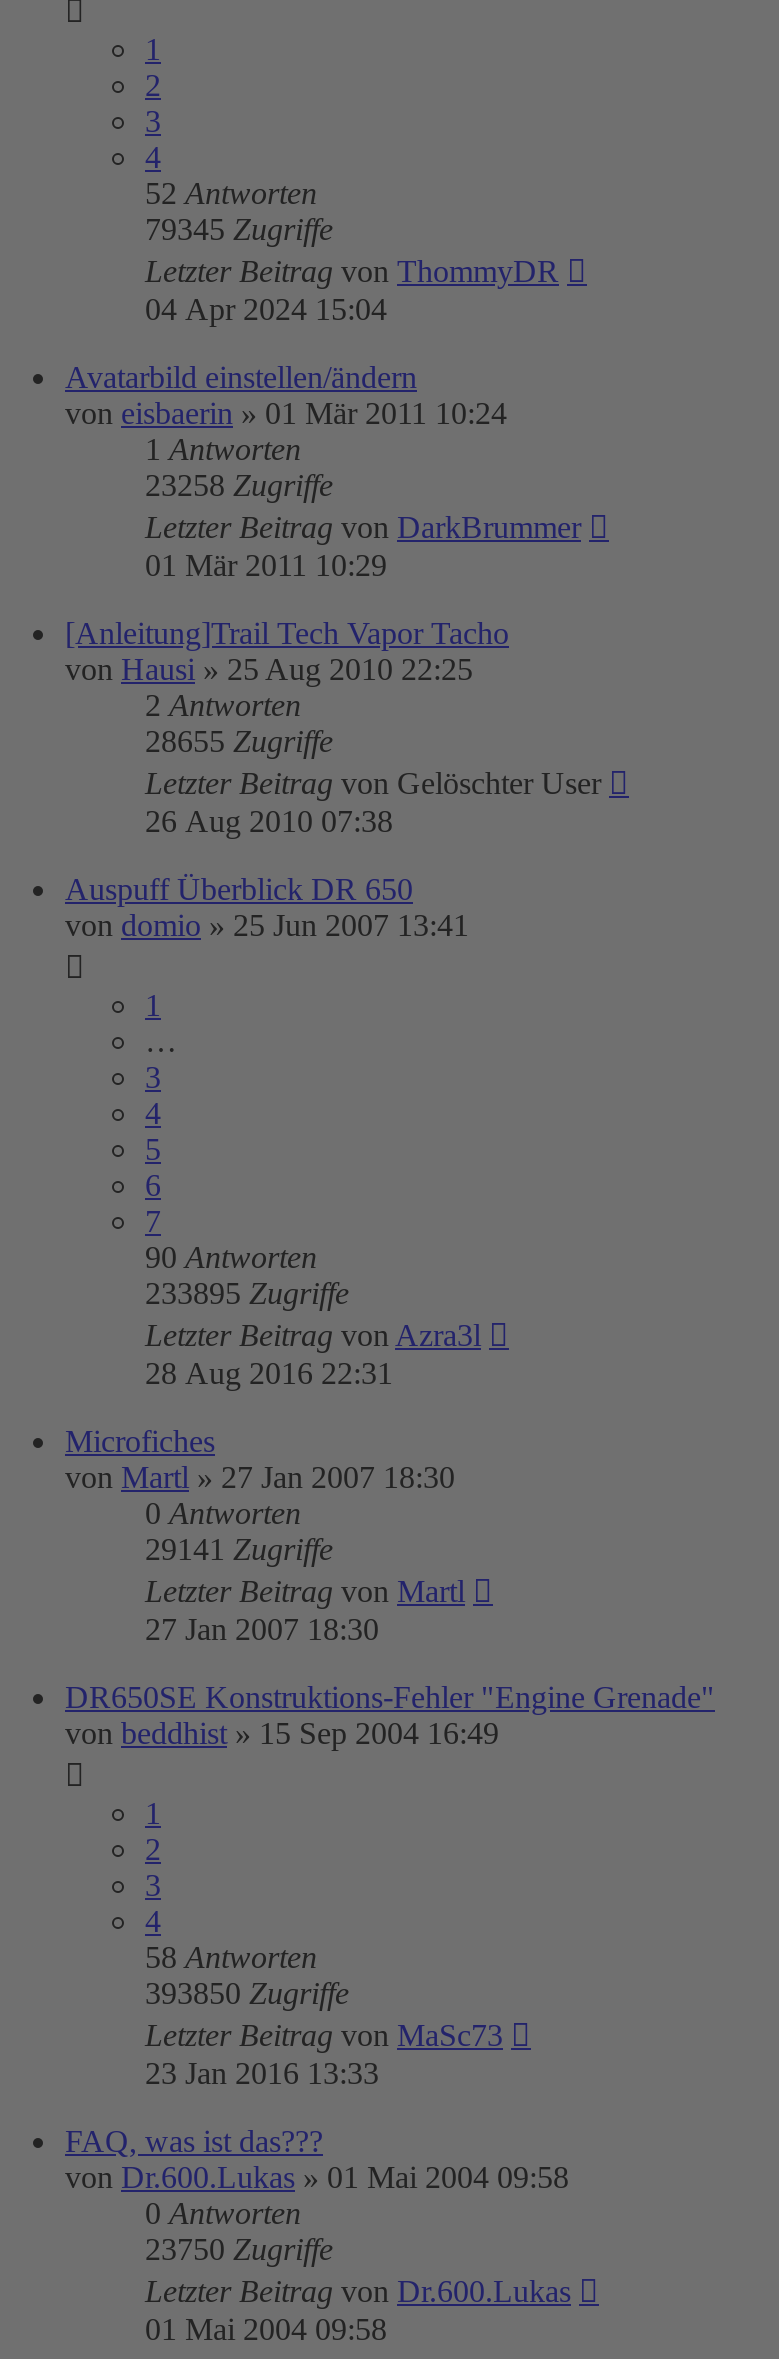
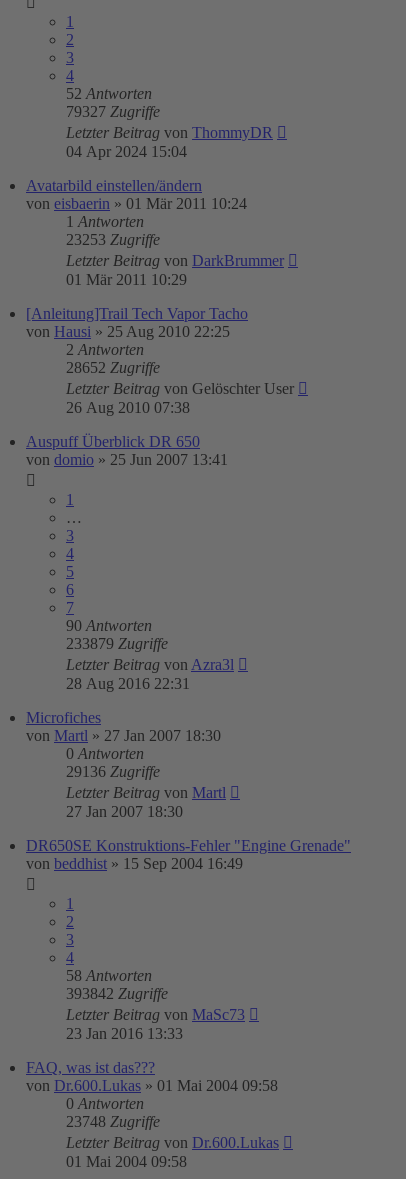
[145,212,333,246] 79345 Zugriffe -> [66,103,160,120] 79327 Zugriffe
[145,468,333,502] 23258 Zugriffe -> [66,231,160,248] 23253 Zugriffe
[145,724,333,758] 28655 Zugriffe -> [66,359,160,376] 28652 Zugriffe
[145,1276,349,1310] 233895 Zugriffe -> [66,635,168,652] 233879 Zugriffe
[145,1532,333,1566] 29141 Zugriffe -> [66,763,160,780] 29136 Zugriffe
[145,1976,349,2010] 393850 Zugriffe -> [66,985,168,1002] 393842 Zugriffe
[145,2232,333,2266] 23750 Zugriffe -> [66,1113,160,1130] 23748 Zugriffe

